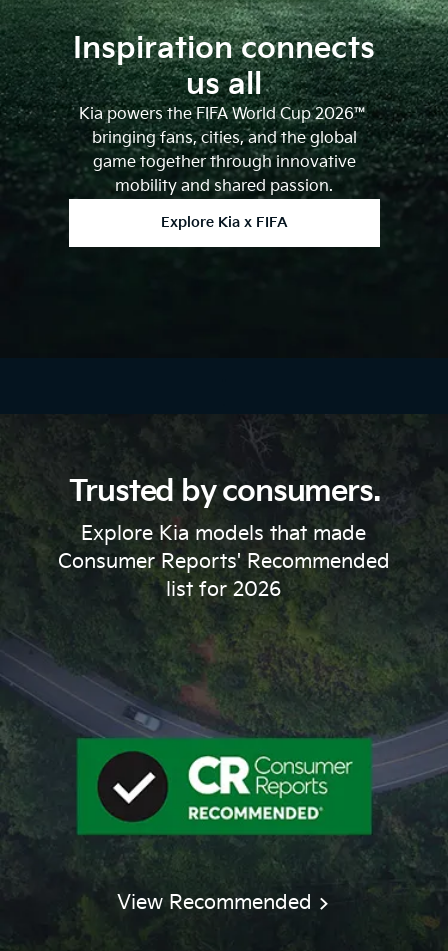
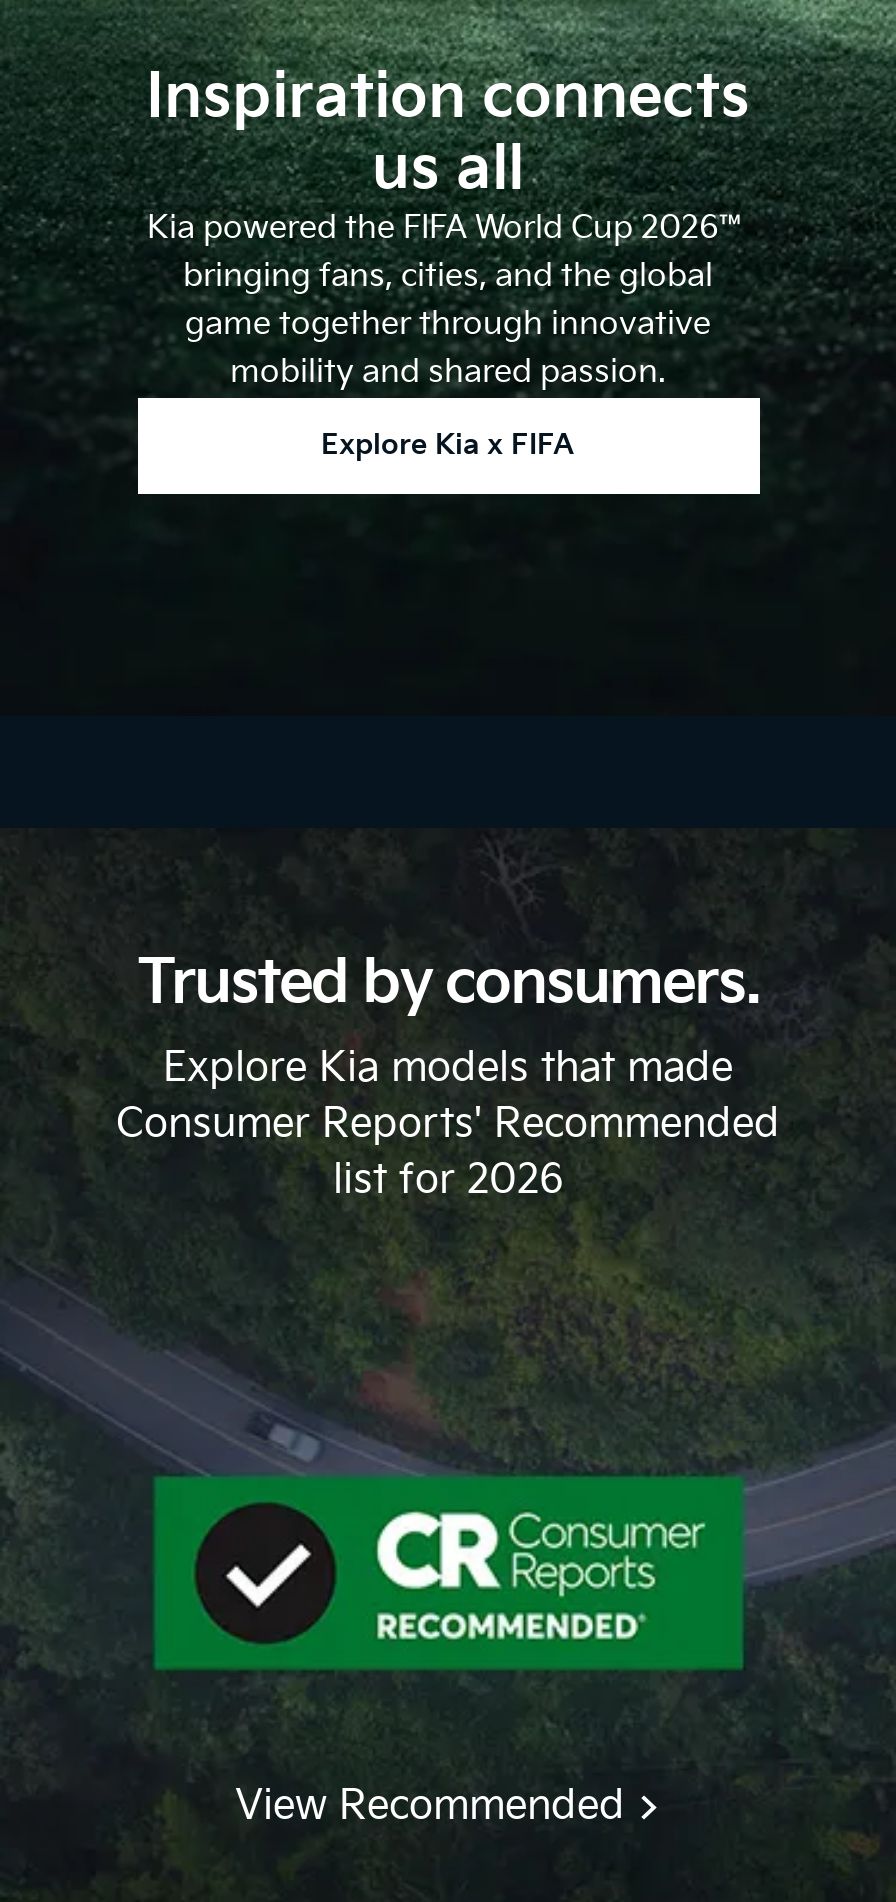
[79,105,369,124] Kia powers the FIFA World Cup 2026™ -> [147,209,749,247] Kia powered the FIFA World Cup 2026™

